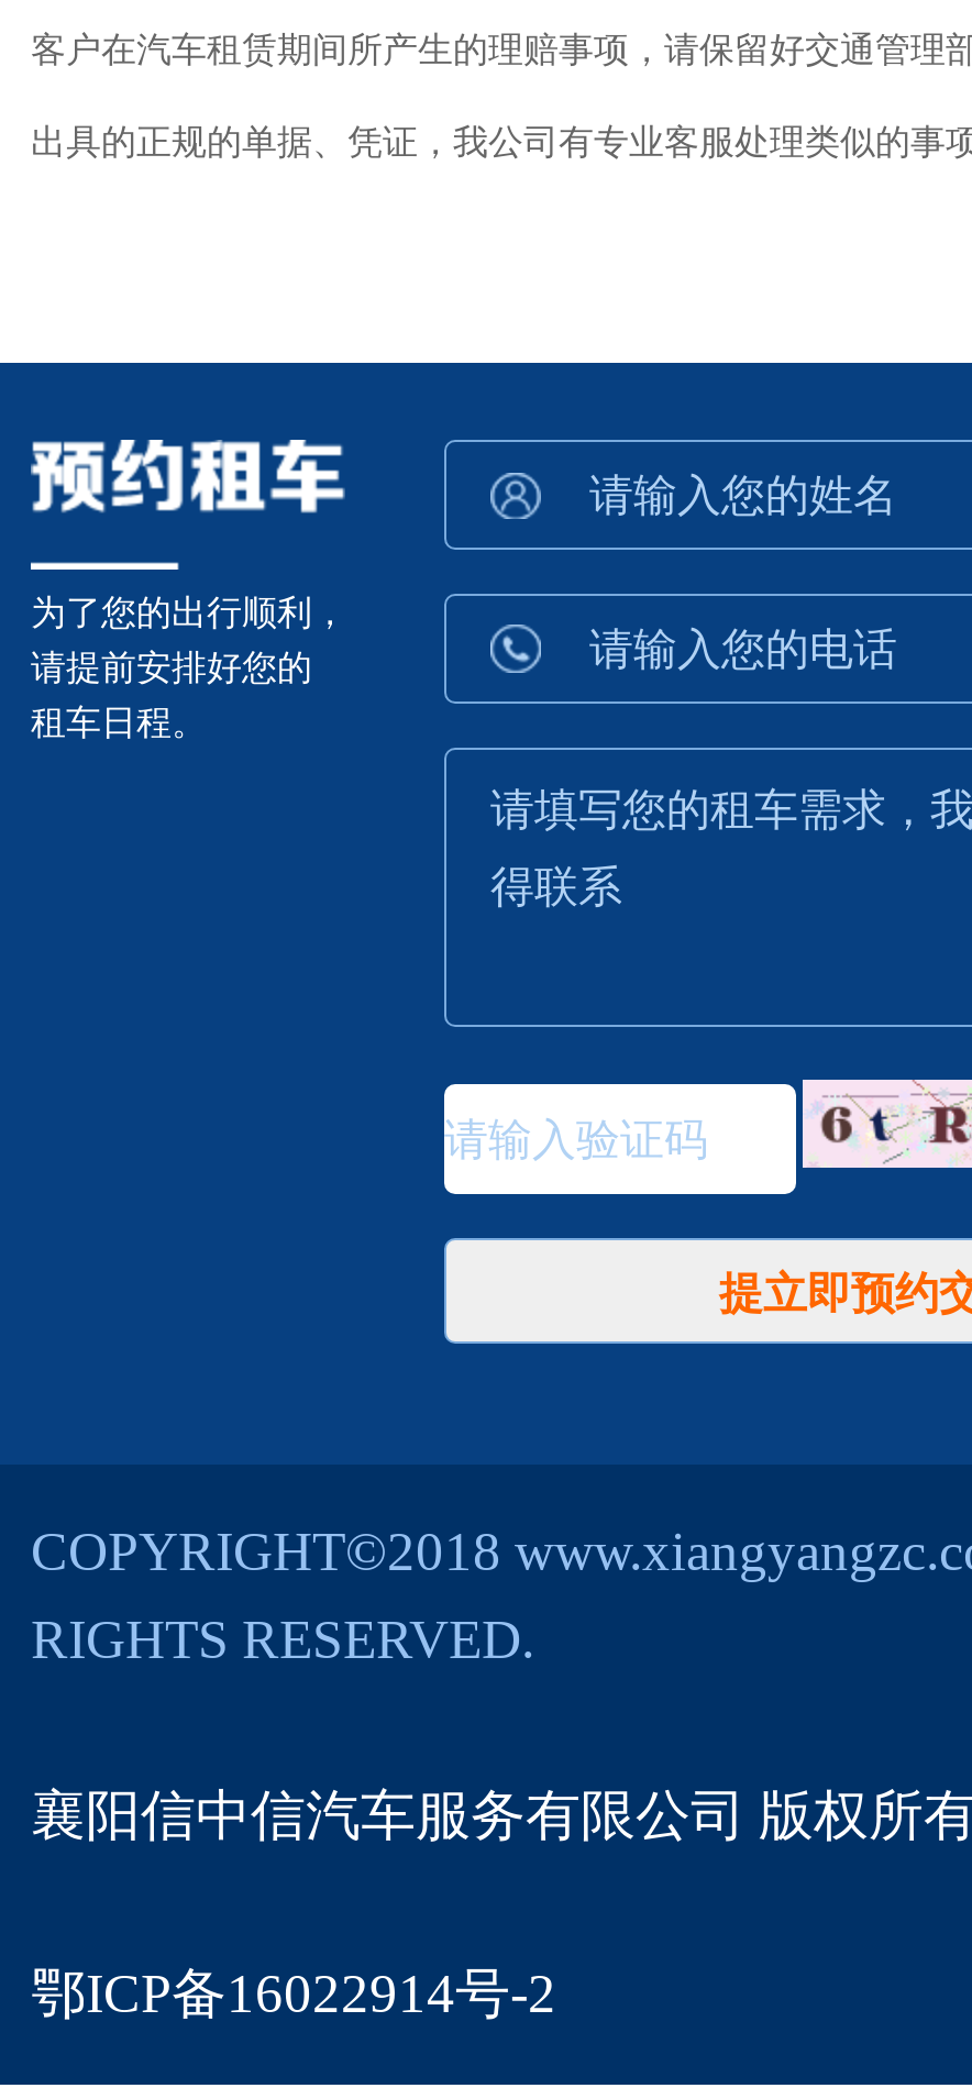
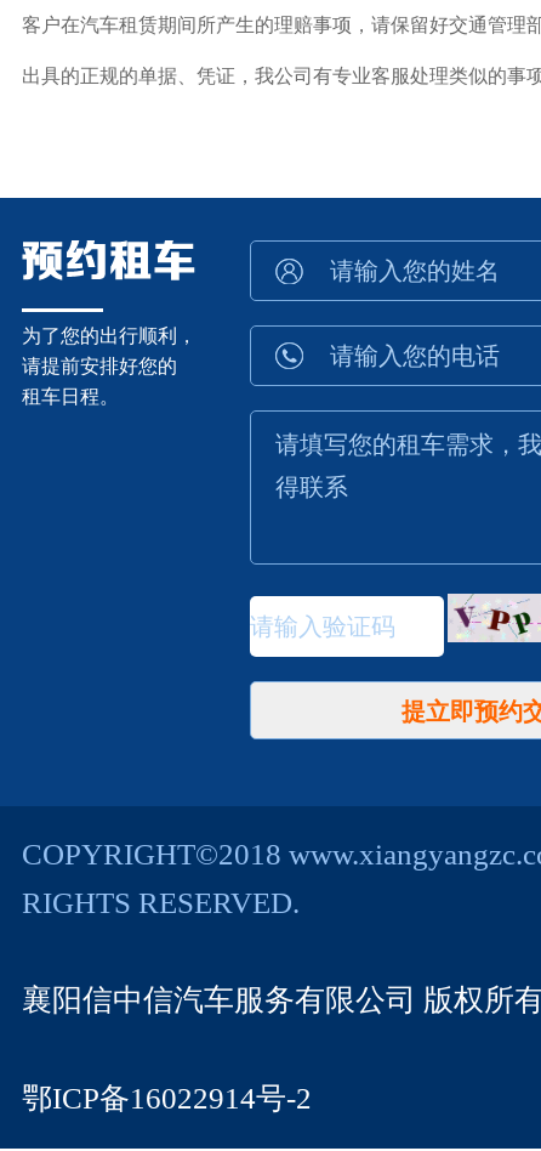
[807,1084,965,1159] [image] -> [451,594,537,641] [image]

